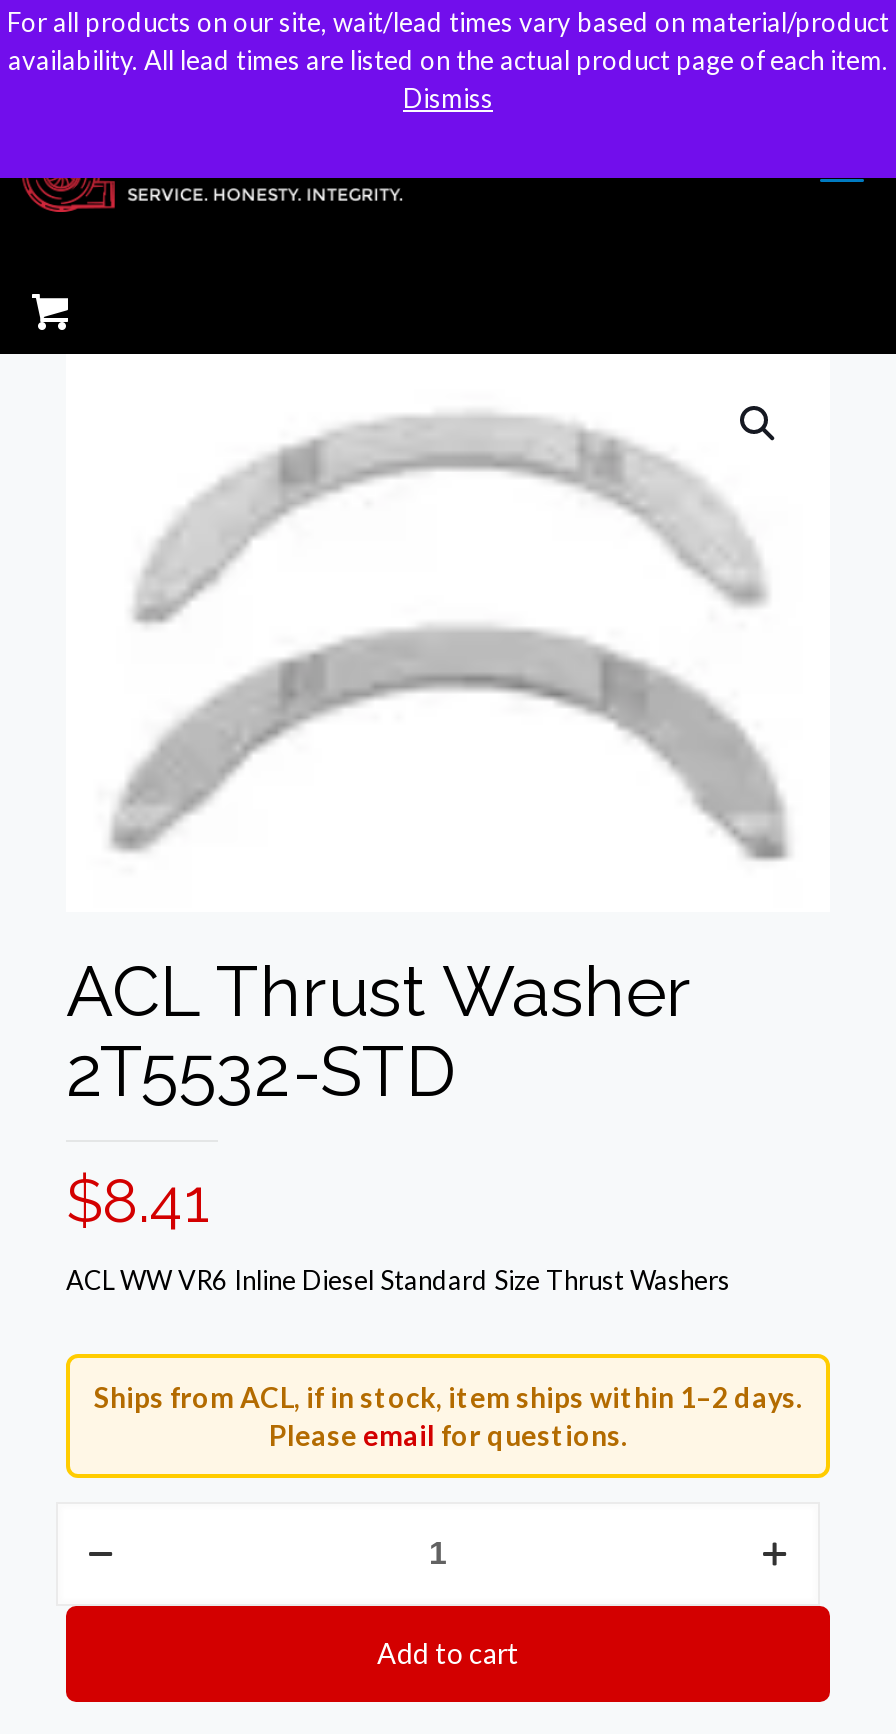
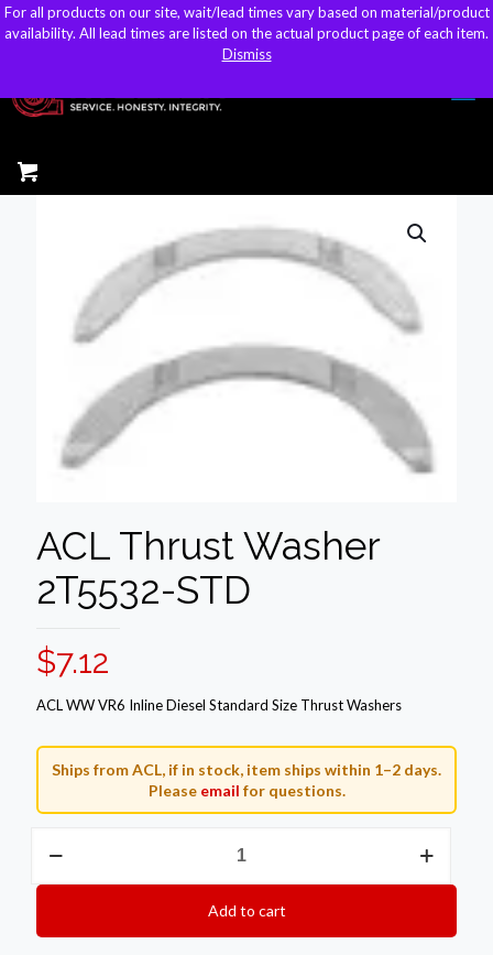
[66,1166,210,1236] $8.41 -> [36,642,109,681] $7.12

